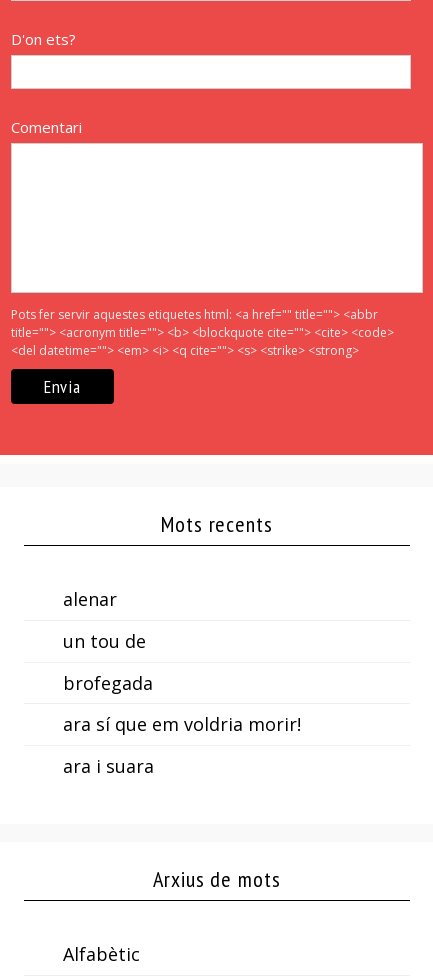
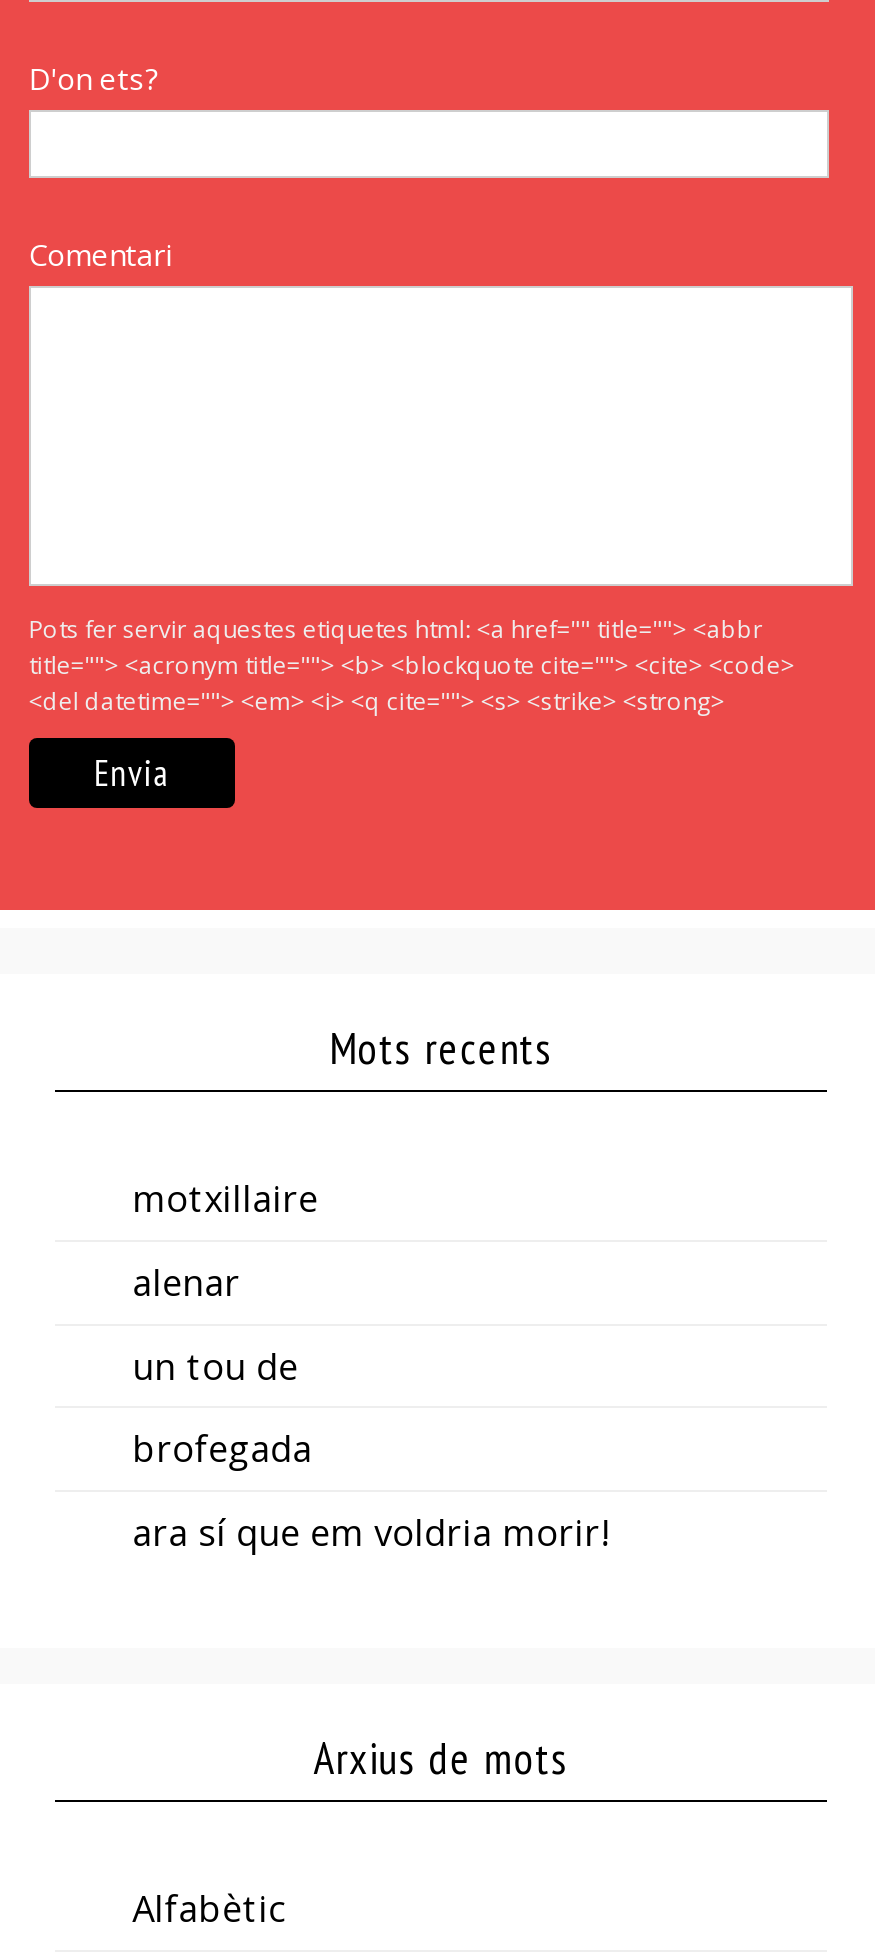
none -> [132,1174,318,1222] motxillaire
moved [63,587,301,736] -> [132,1258,608,1556]: alenar | un tou de | brofegada | ara sí que em voldria morir!
[63,754,154,778] ara i suara -> none

